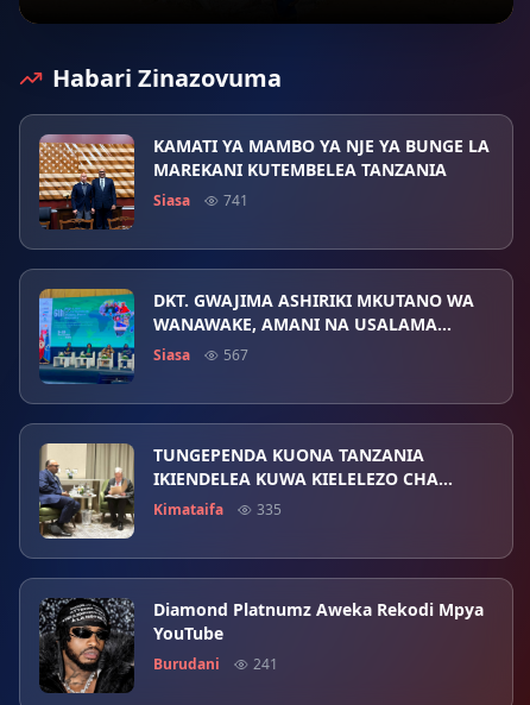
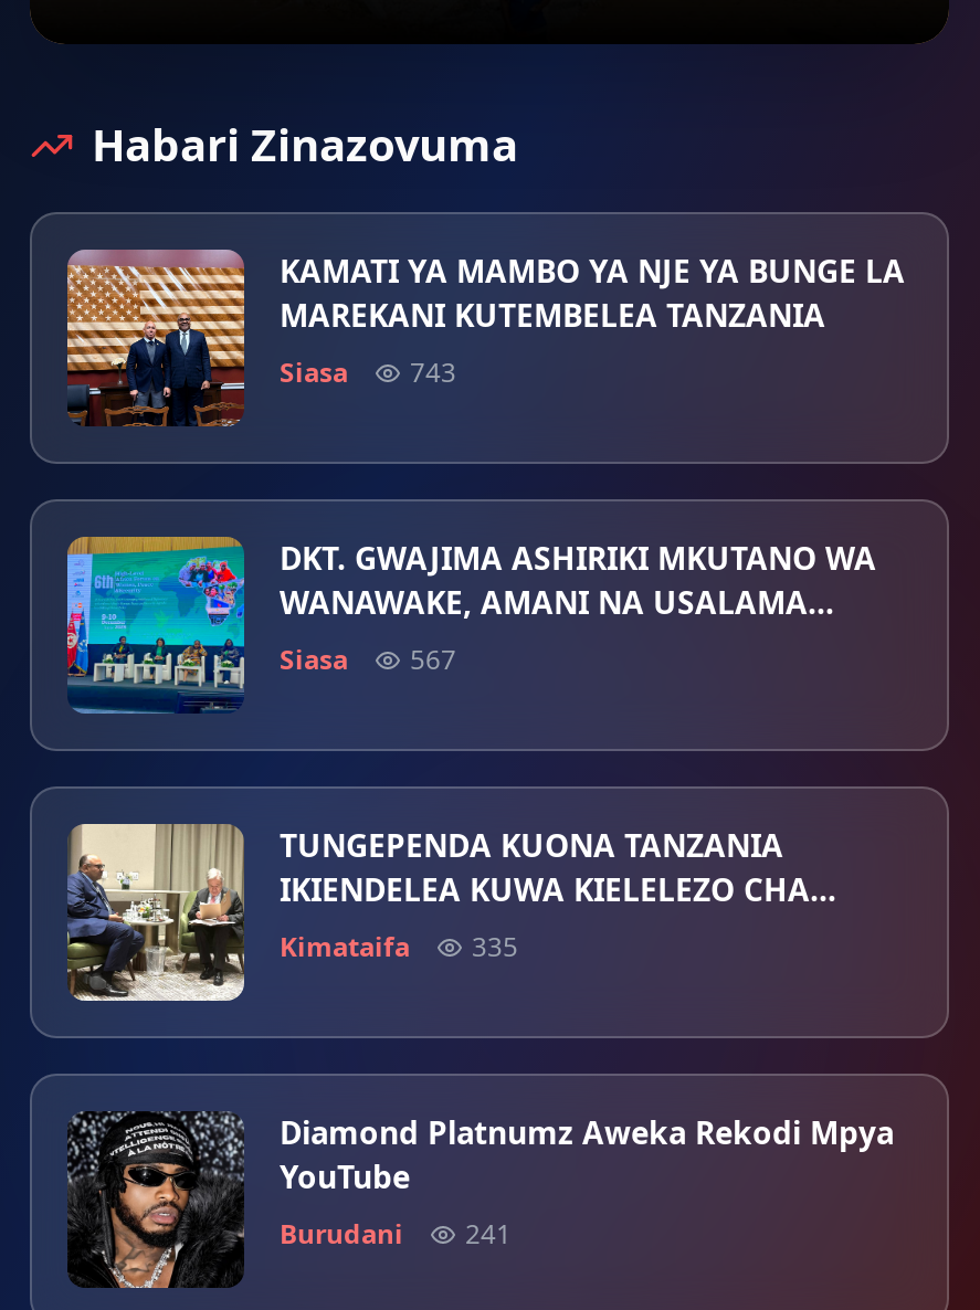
[153,190,248,210] Siasa 741 -> [280,353,456,391] Siasa 743

